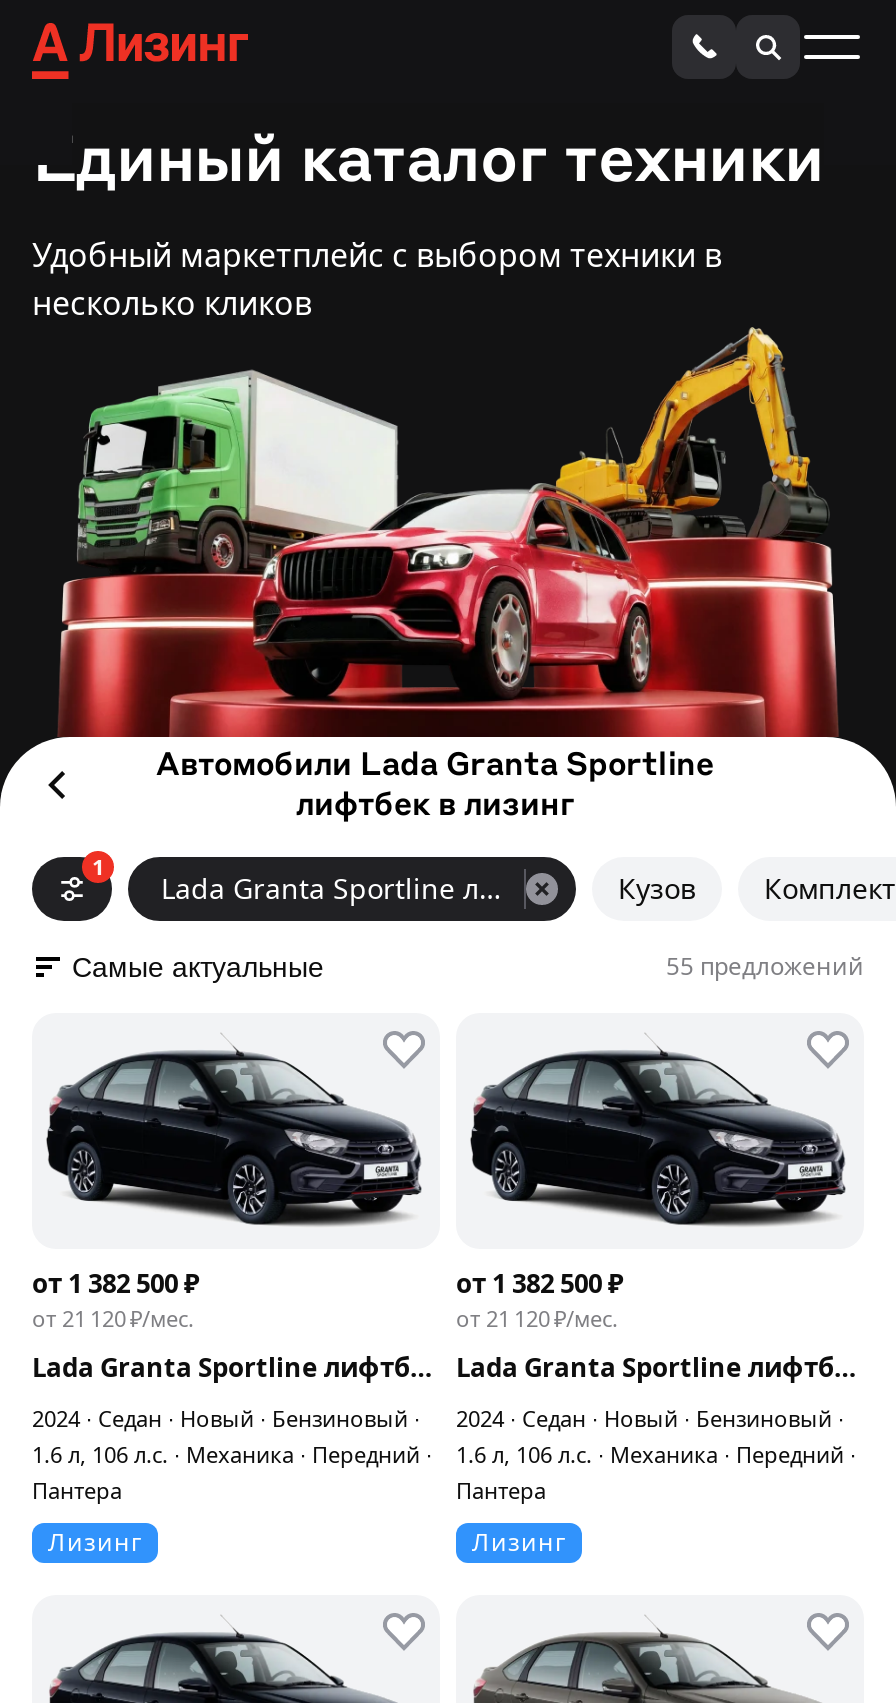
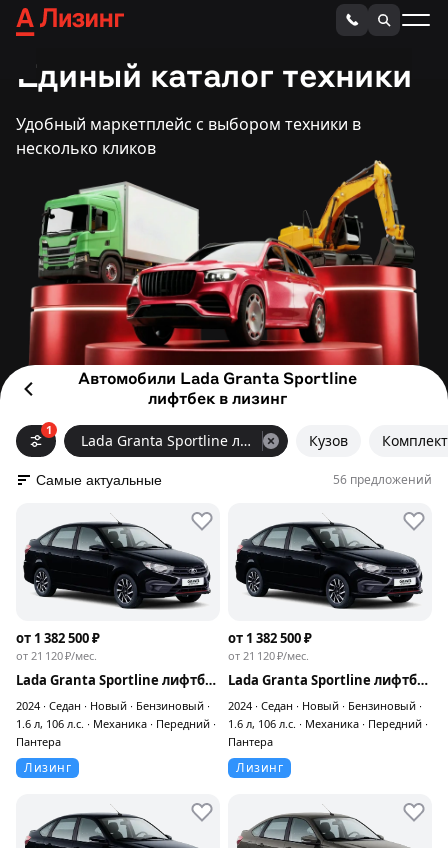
[666,949,864,983] 55 предложений -> [333,471,432,488] 56 предложений

